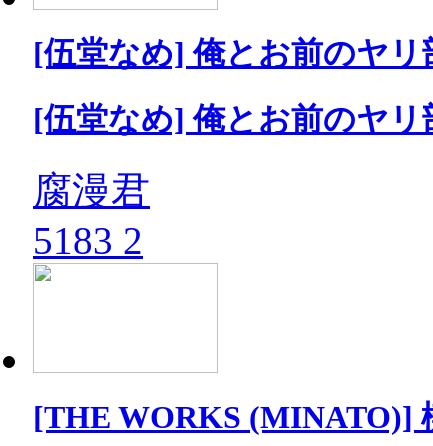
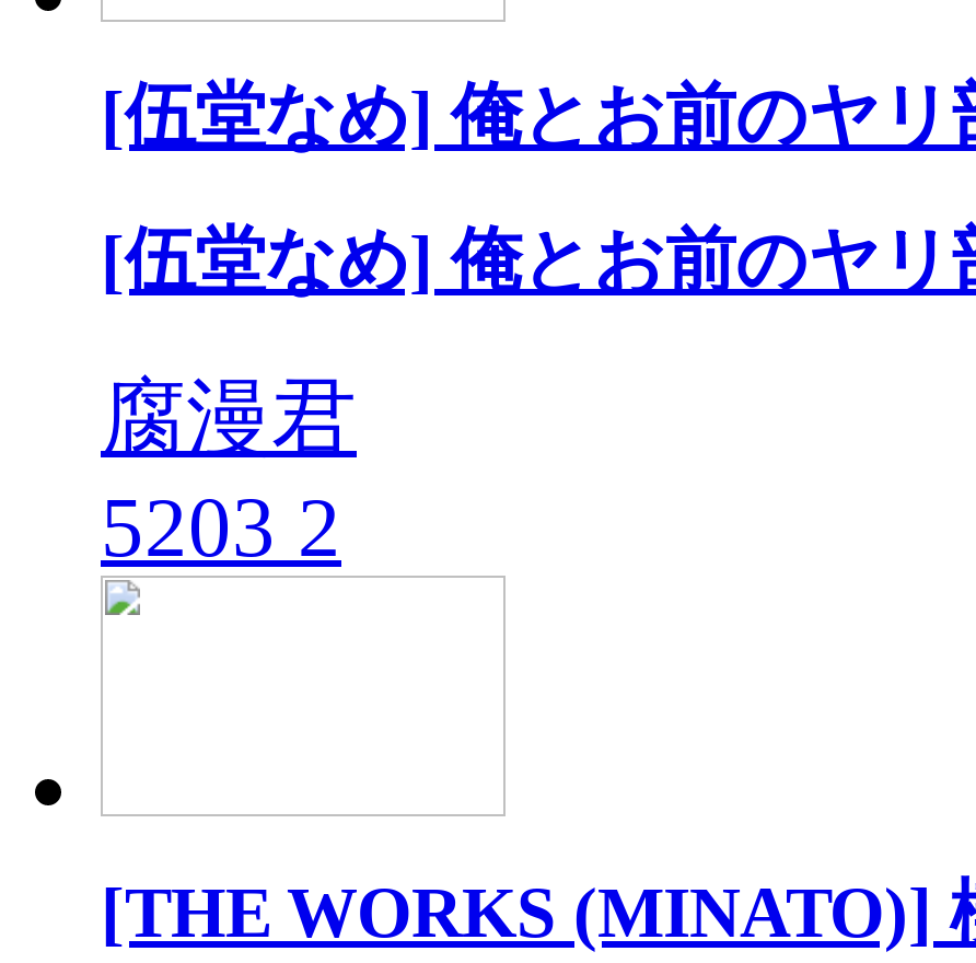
[33,219,143,262] 5183 2 -> [101,480,341,574] 5203 2

